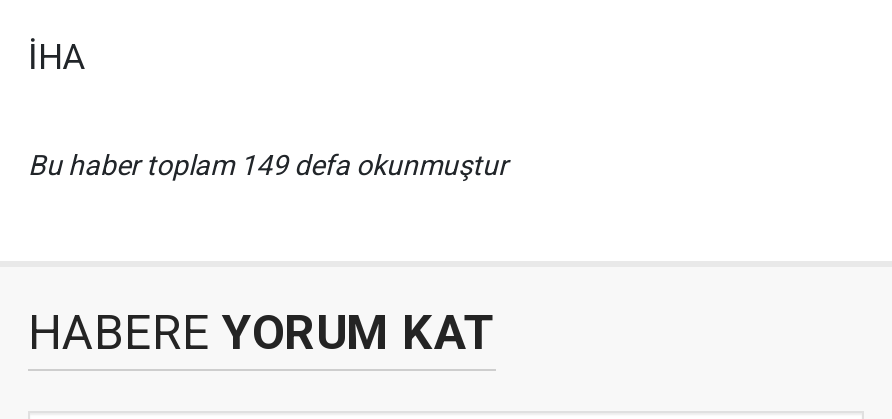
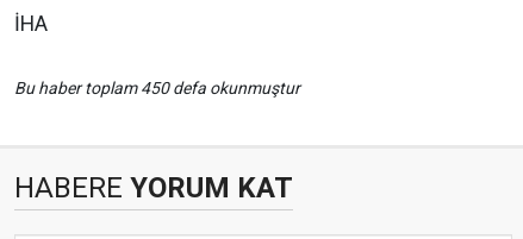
[28,148,508,180] Bu haber toplam 149 defa okunmuştur -> [14,78,300,97] Bu haber toplam 450 defa okunmuştur

